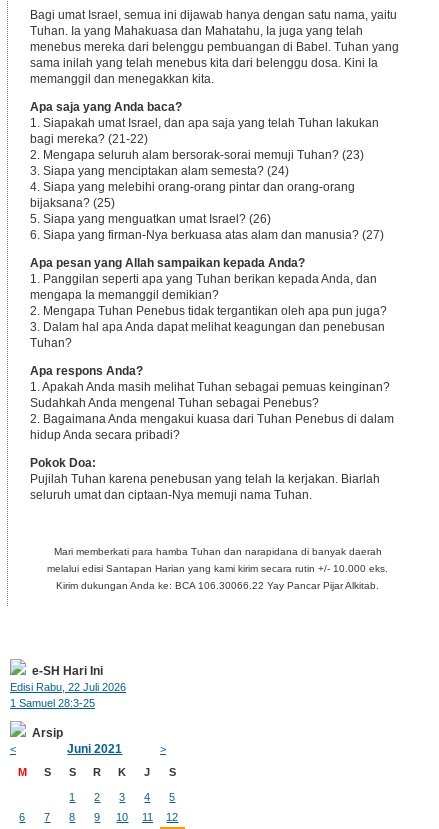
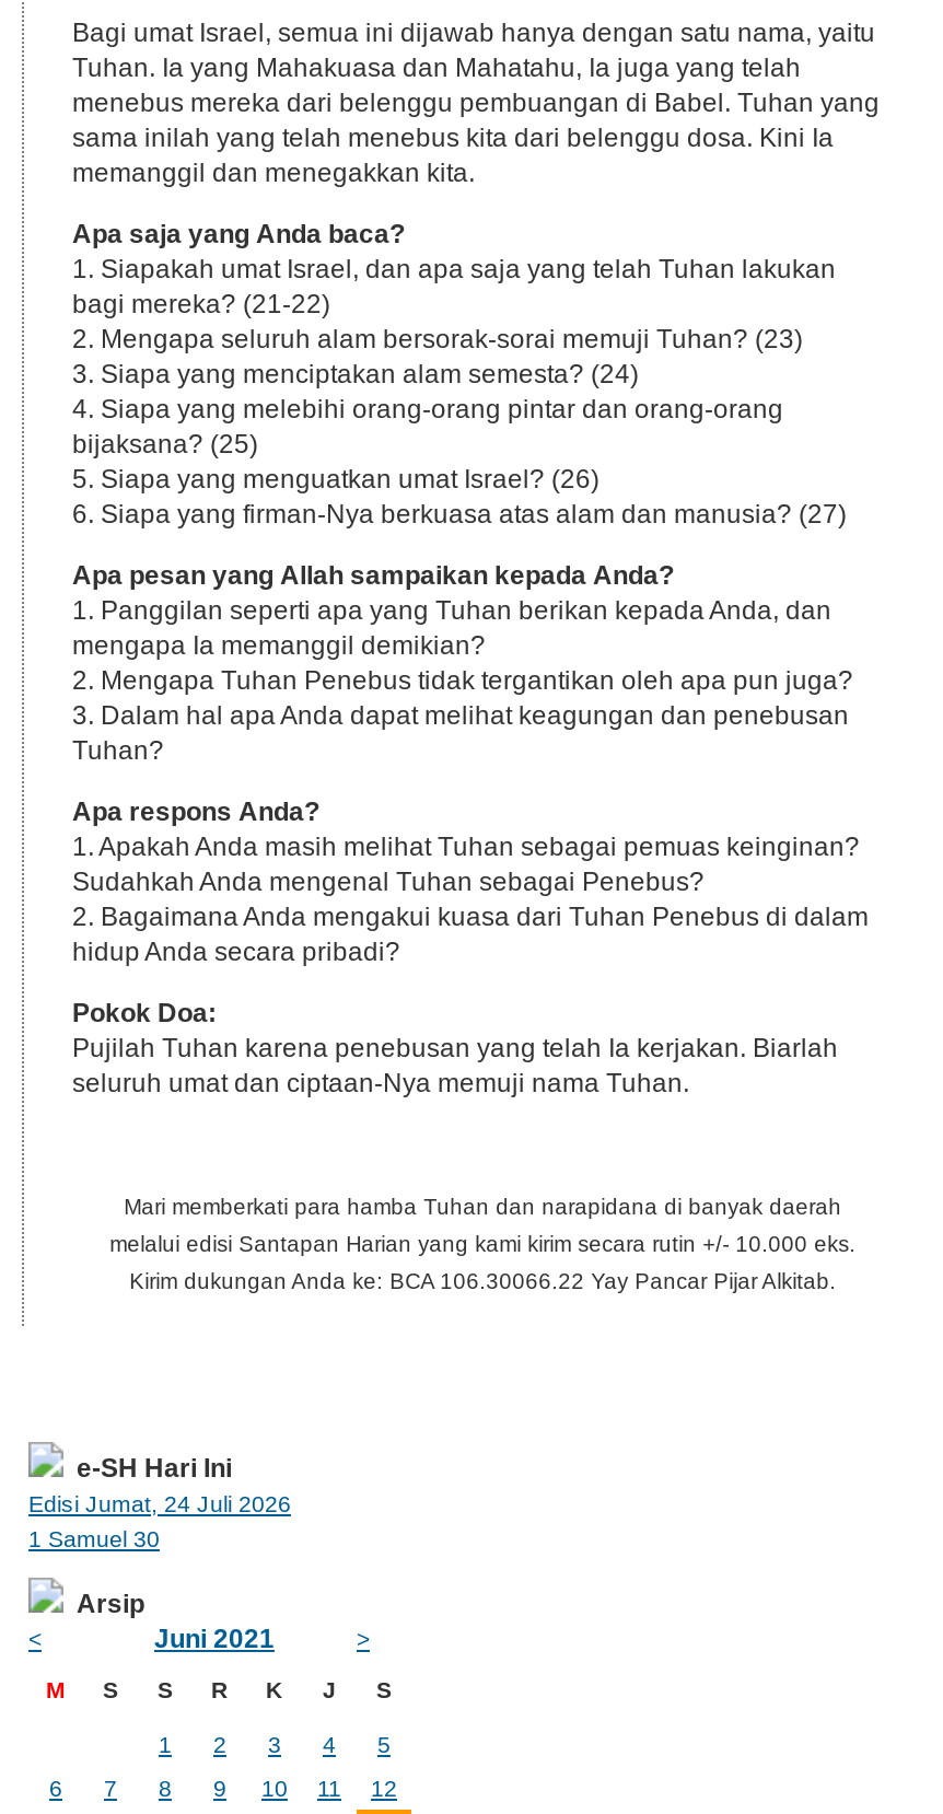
[10,681,126,693] Edisi Rabu, 22 Juli 2026 -> [28,1490,291,1516] Edisi Jumat, 24 Juli 2026
[10,697,95,709] 1 Samuel 28:3-25 -> [28,1525,160,1551] 1 Samuel 30

